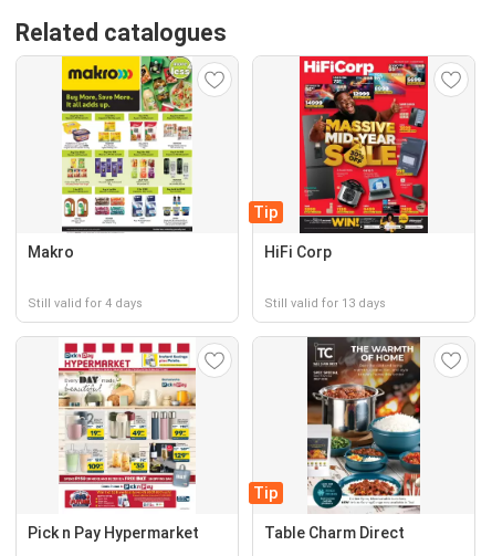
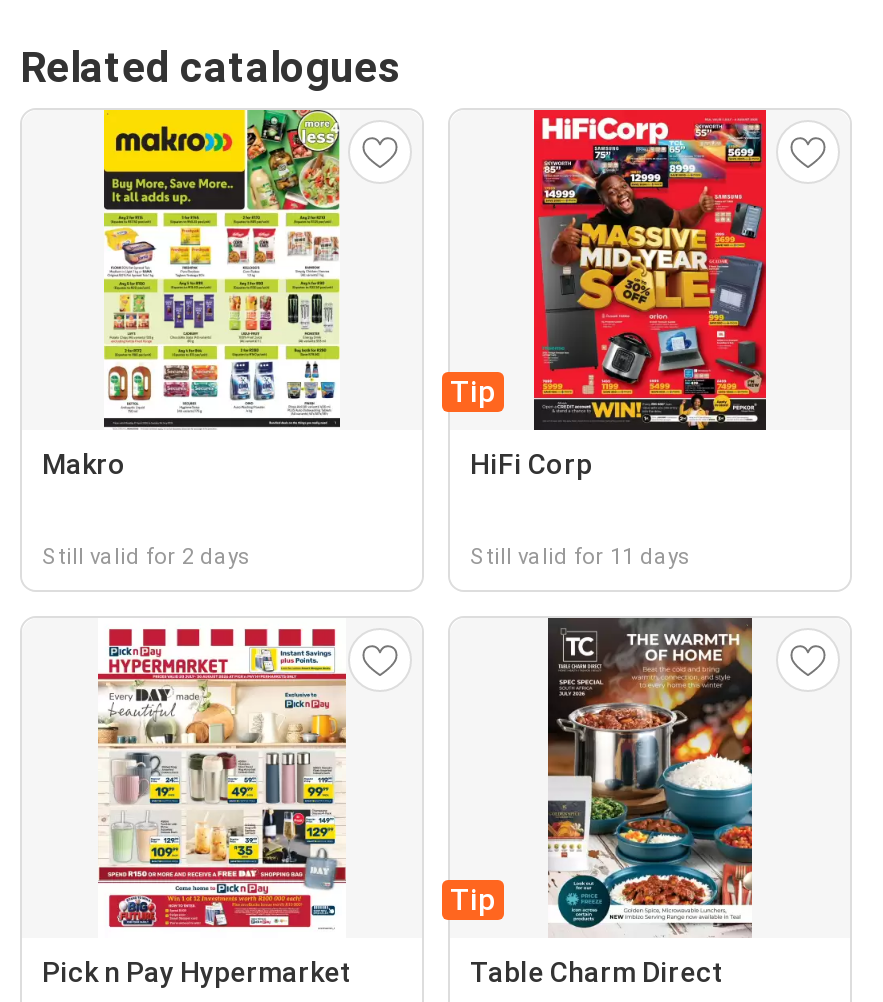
[28,296,143,311] Still valid for 4 days -> [42,544,250,570] Still valid for 2 days
[264,296,386,311] Still valid for 13 days -> [470,544,690,570] Still valid for 11 days

